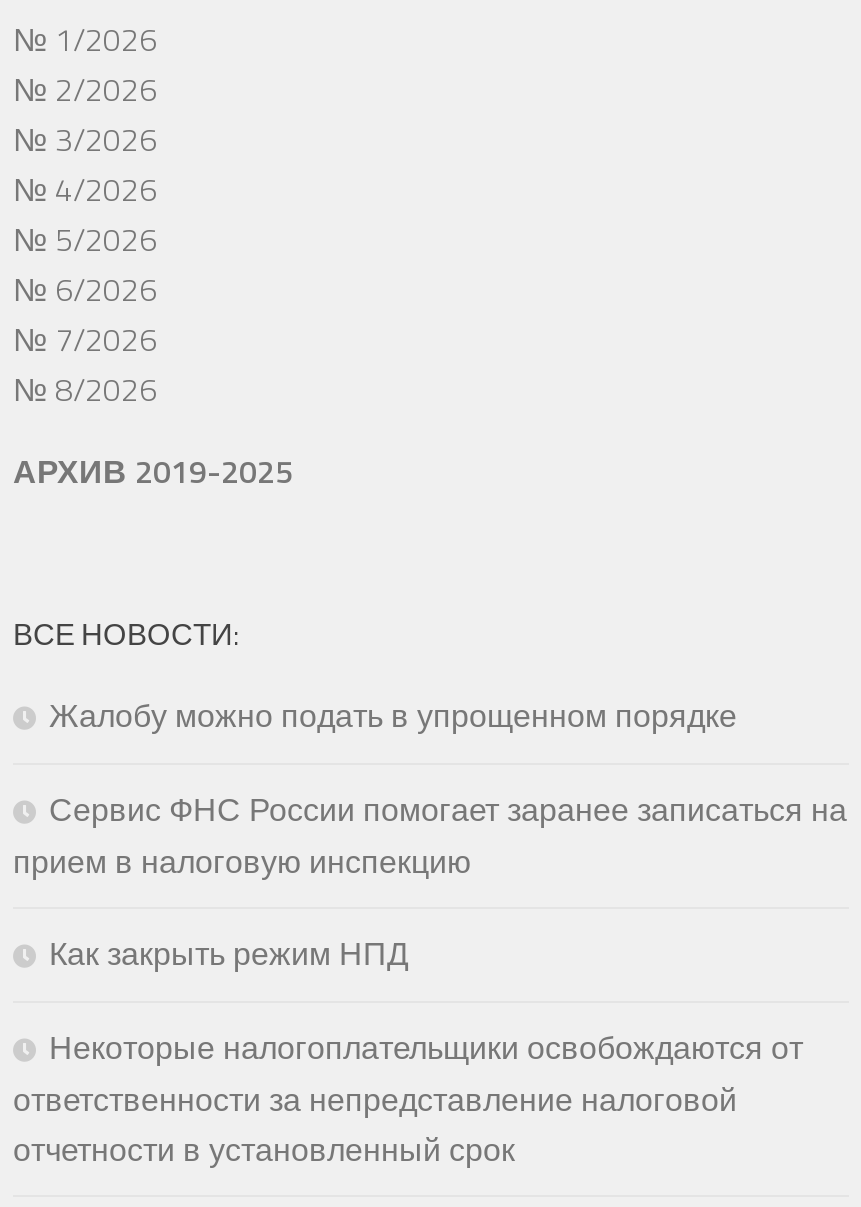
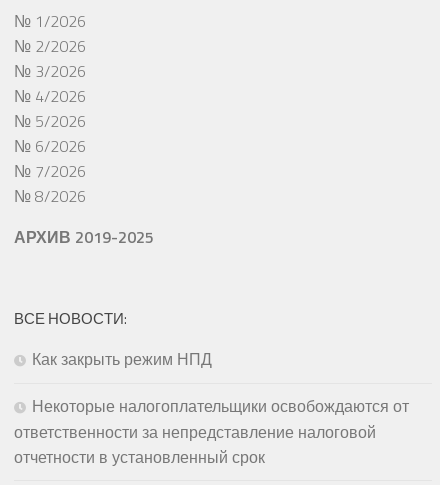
[13,691,847,885] Жалобу можно подать в упрощенном порядке | Сервис ФНС России помогает заранее записаться на | прием в налоговую инспекцию -> none

